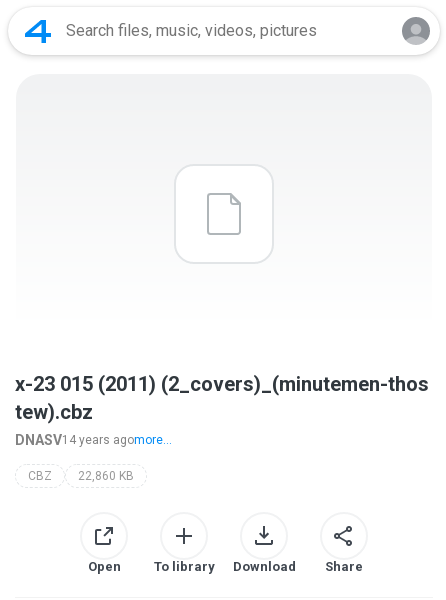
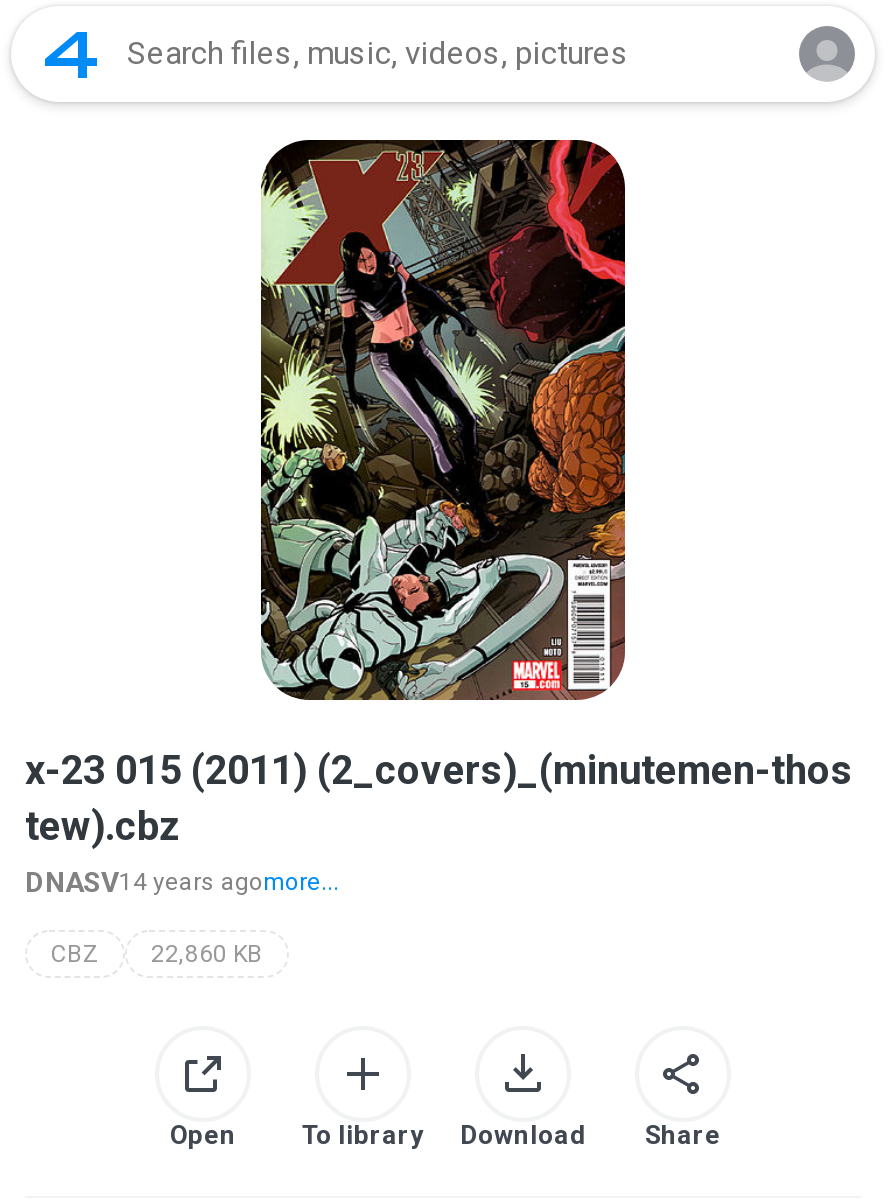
none -> [259,138,627,702] [image]

